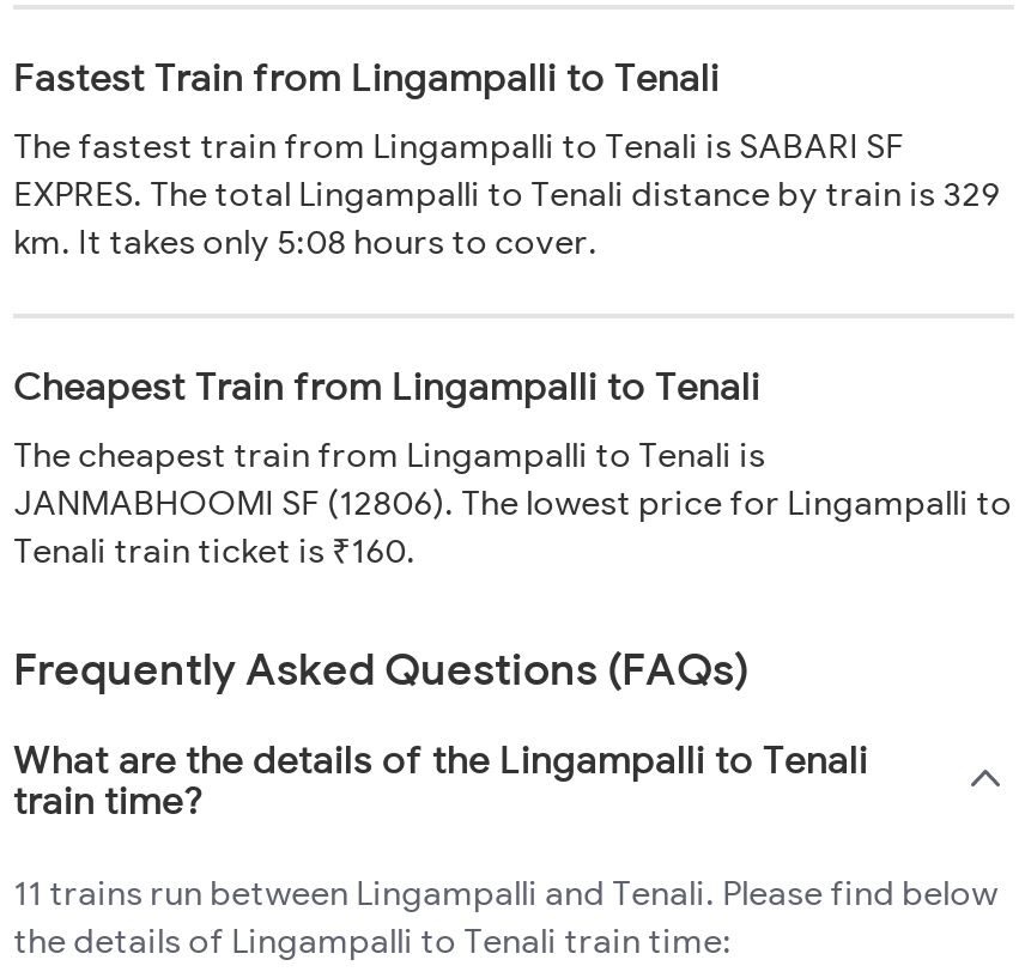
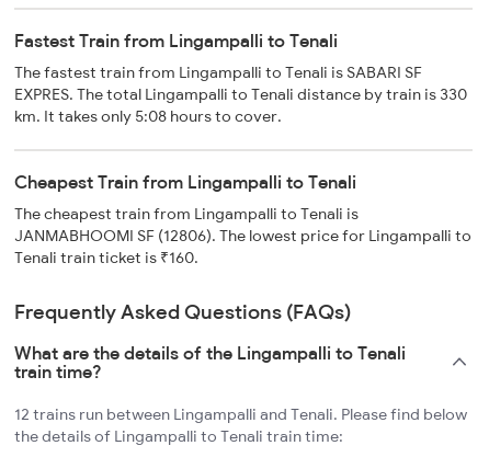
[13,173,1000,216] EXPRES. The total Lingampalli to Tenali distance by train is 329 -> [14,84,467,104] EXPRES. The total Lingampalli to Tenali distance by train is 330
[13,872,997,915] 11 trains run between Lingampalli and Tenali. Please find below -> [14,405,467,424] 12 trains run between Lingampalli and Tenali. Please find below

